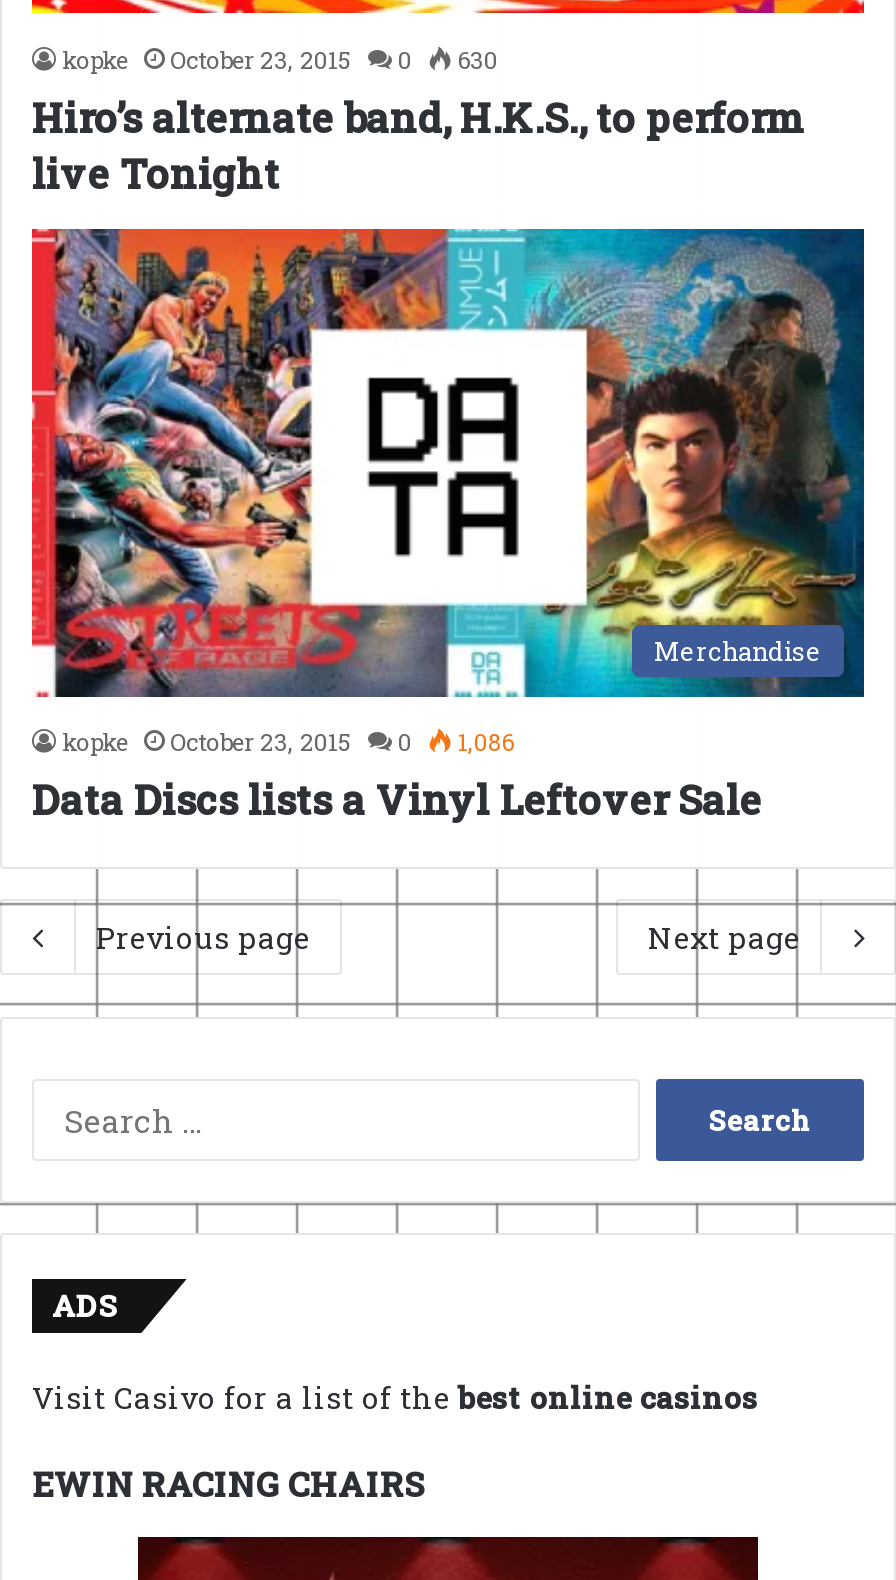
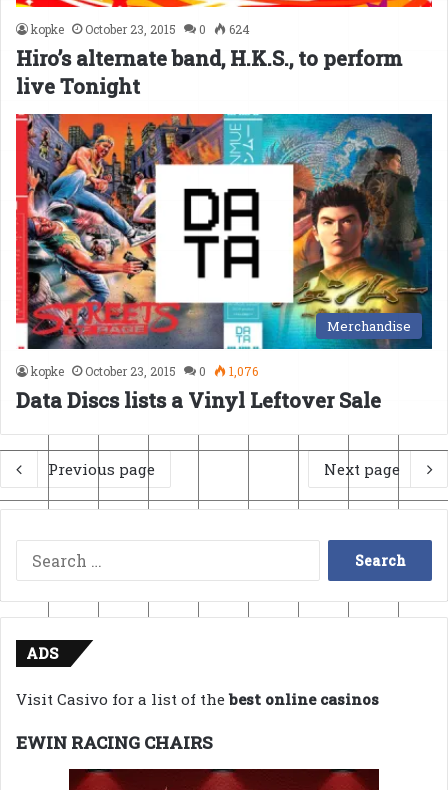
[62,42,498,74] kopke October 23, 2015 0 630 -> [31,21,250,37] kopke October 23, 2015 0 624
[62,725,514,757] kopke October 23, 2015 0 1,086 -> [31,363,258,379] kopke October 23, 2015 0 1,076

